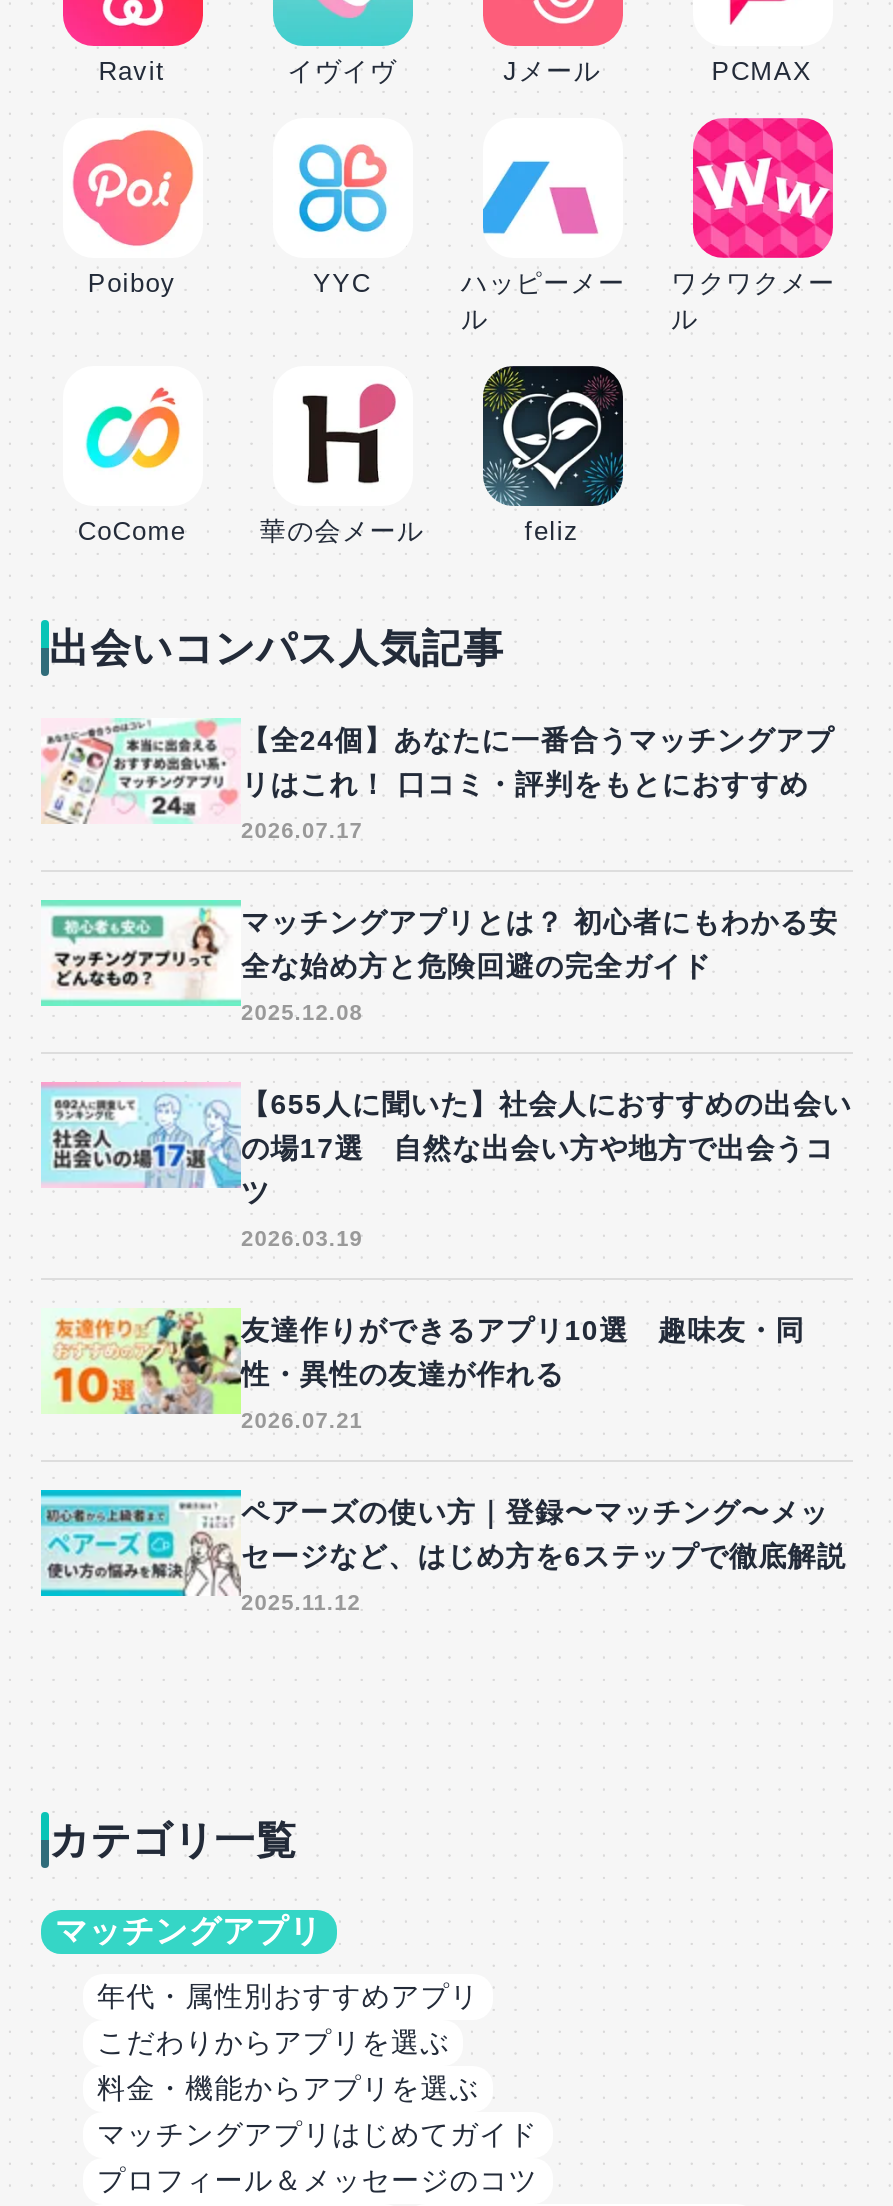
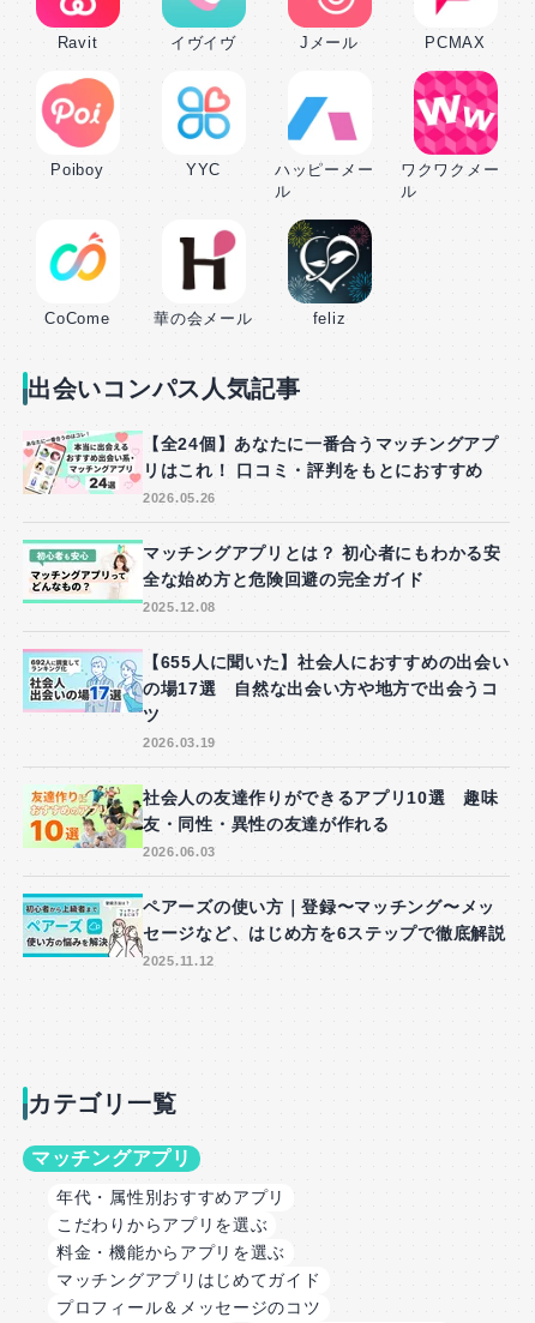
[241,818,363,842] 2026.07.17 -> [143,491,216,505] 2026.05.26
[241,1314,805,1390] 友達作りができるアプリ10選 趣味友・同 | 性・異性の友達が作れる -> [143,788,499,834] 社会人の友達作りができるアプリ10選 趣味 | 友・同性・異性の友達が作れる
[241,1408,363,1432] 2026.07.21 -> [143,844,216,859] 2026.06.03

